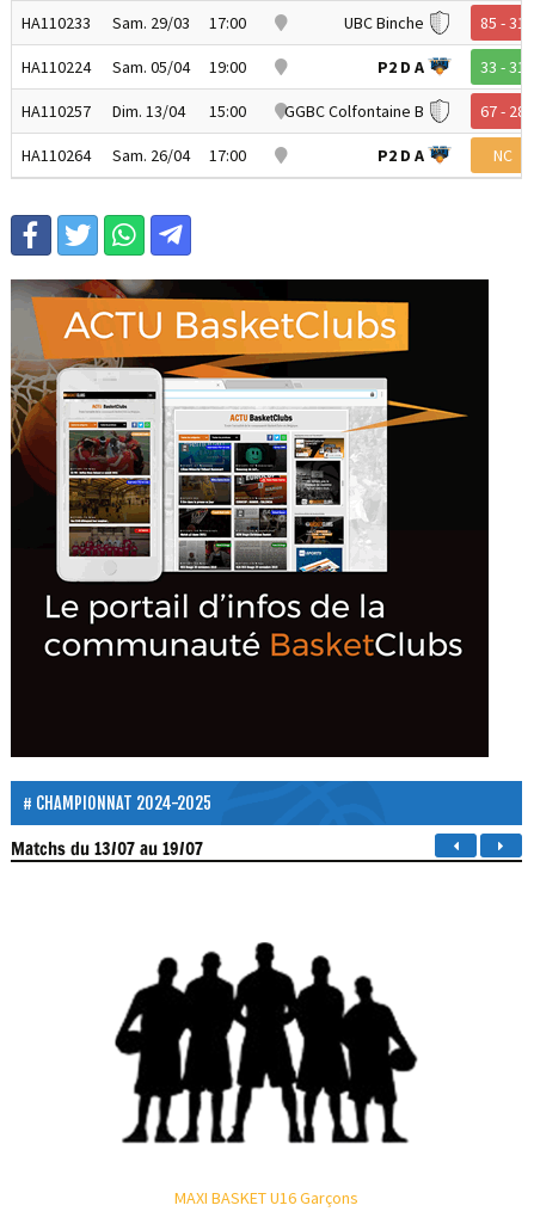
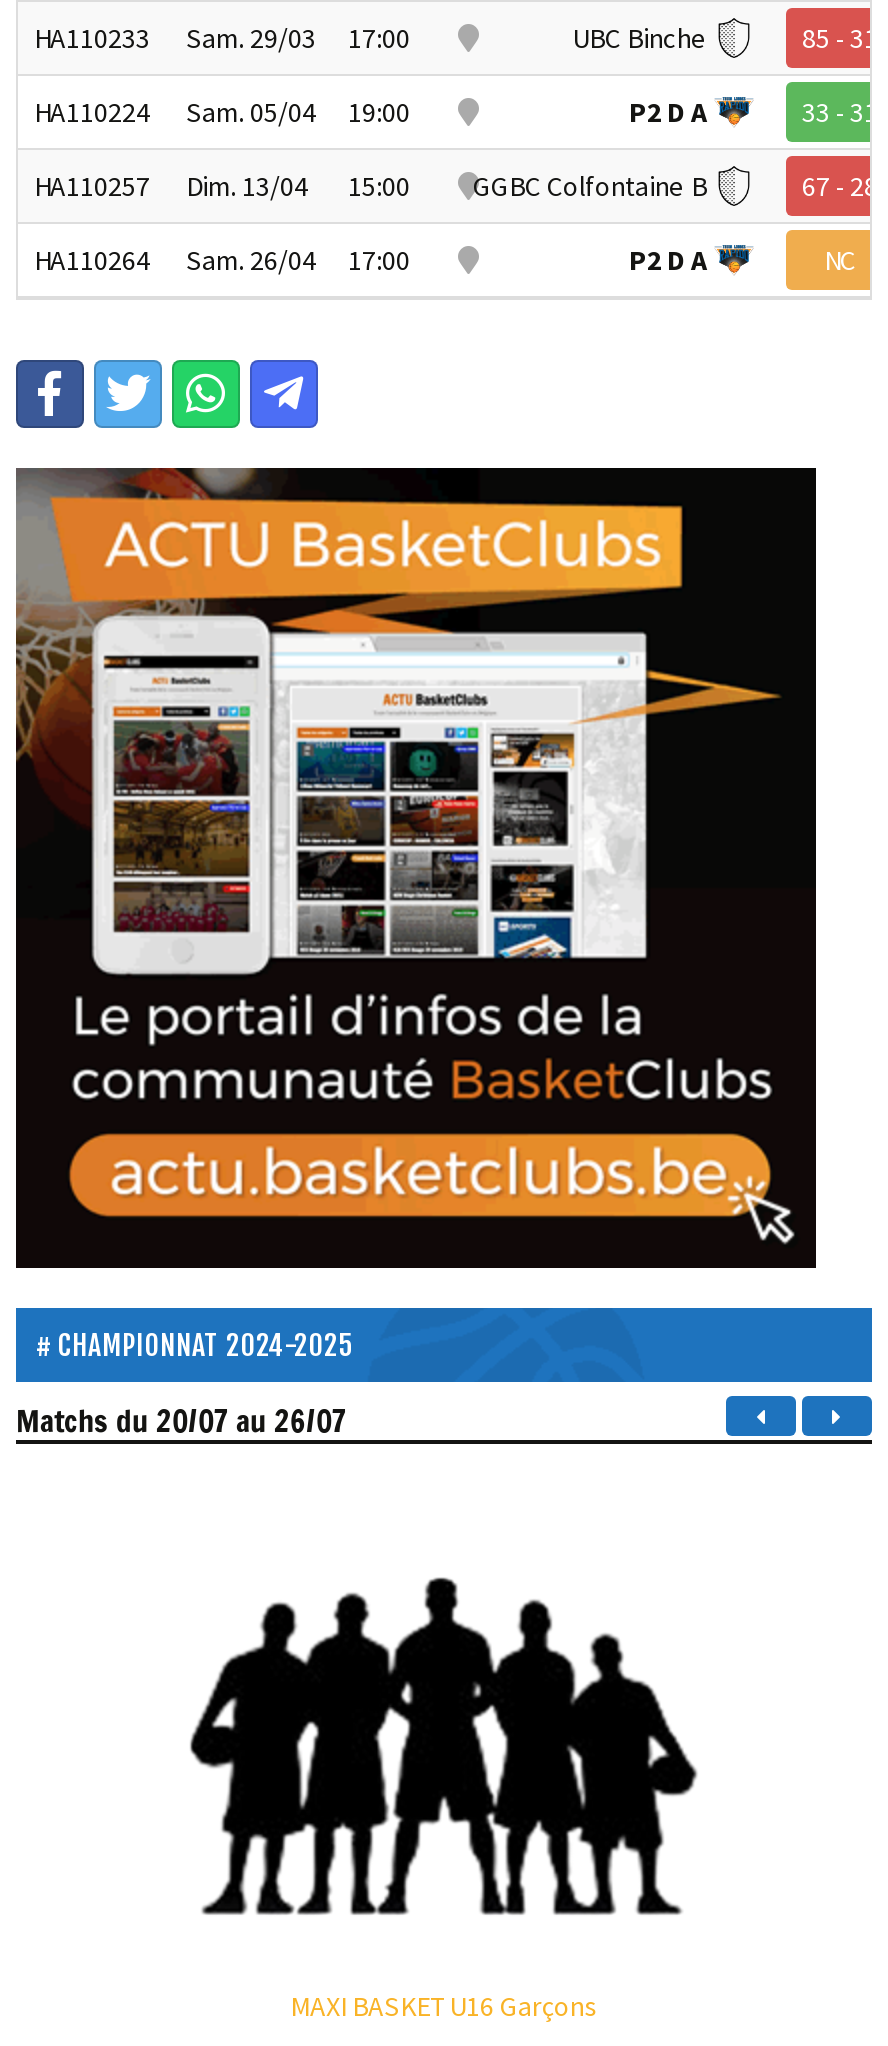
none -> [68,1132,796,1246] [image]
[11,836,203,861] Matchs du 13/07 au 19/07 -> [16,1400,346,1442] Matchs du 20/07 au 26/07

